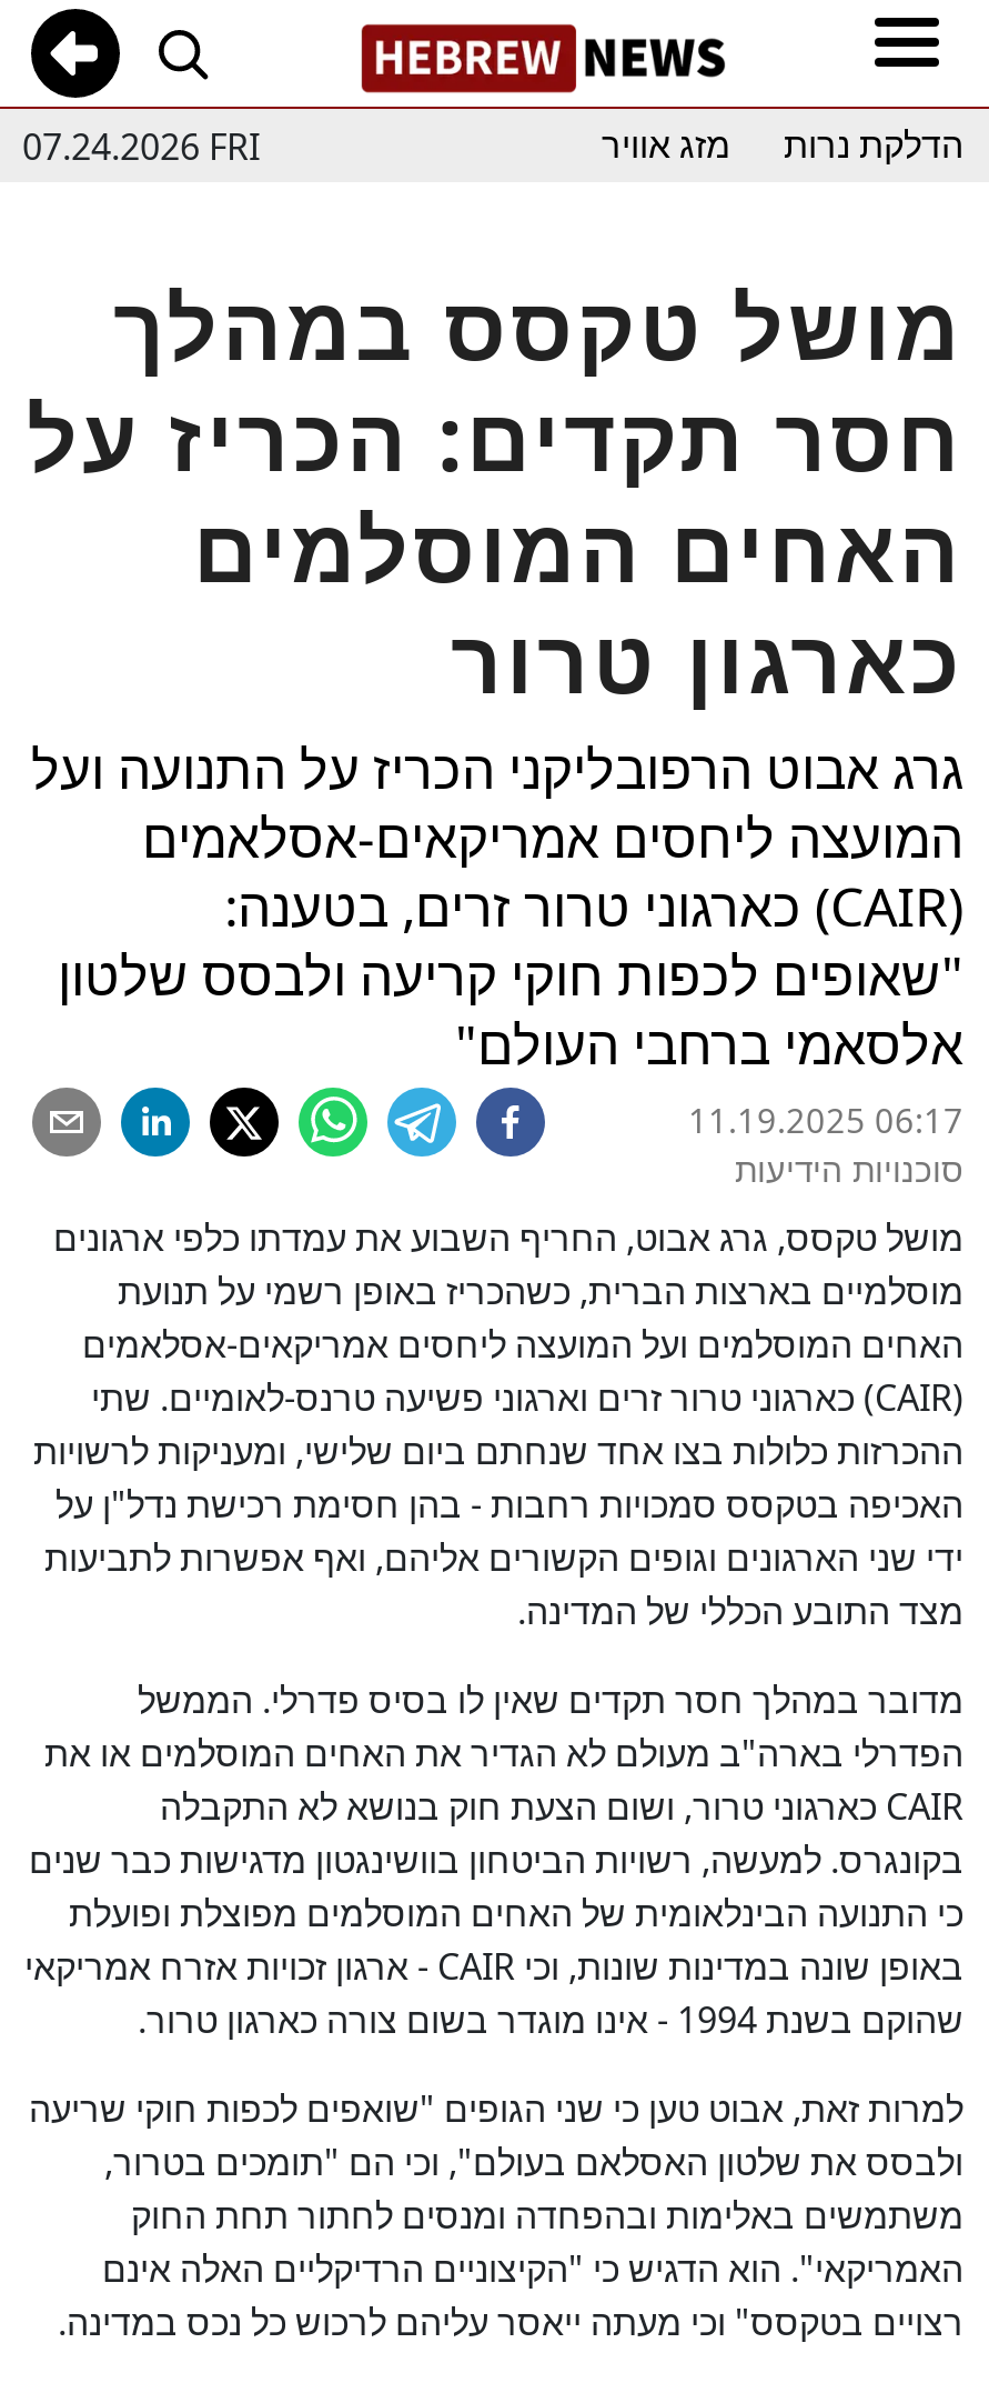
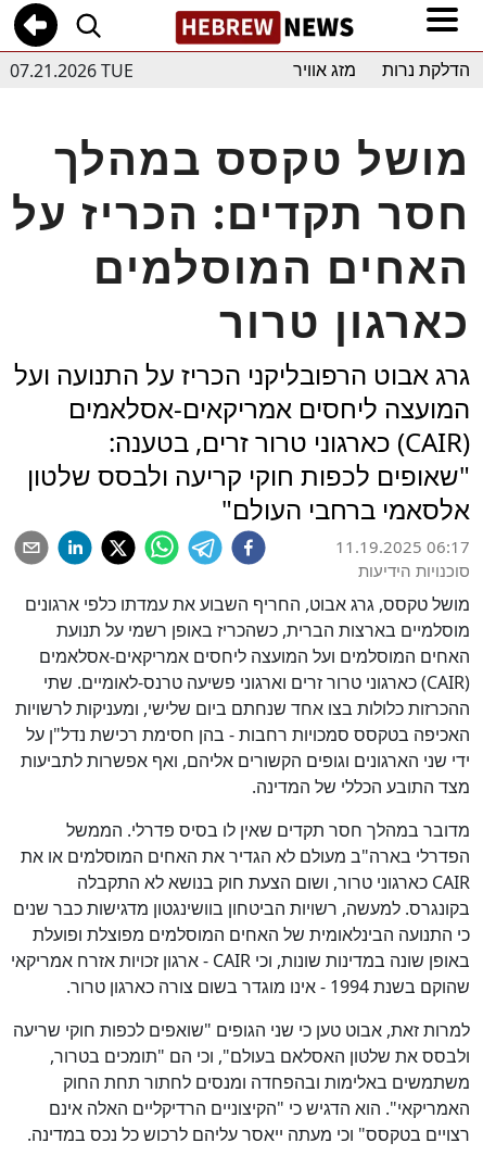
[22,121,260,170] 07.24.2026 FRI -> [10,58,134,82] 07.21.2026 TUE

